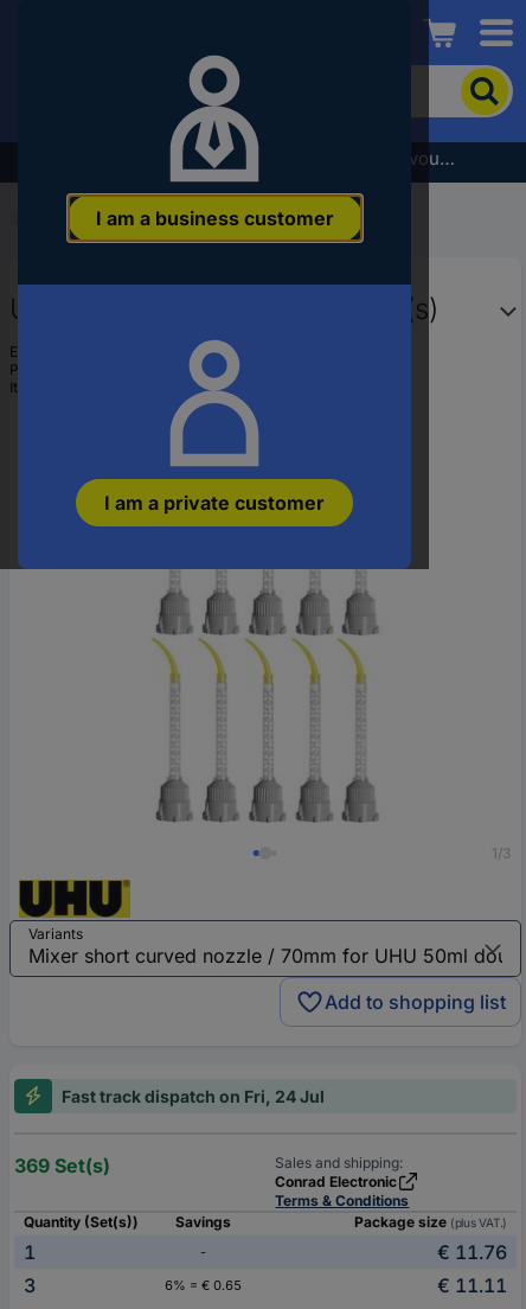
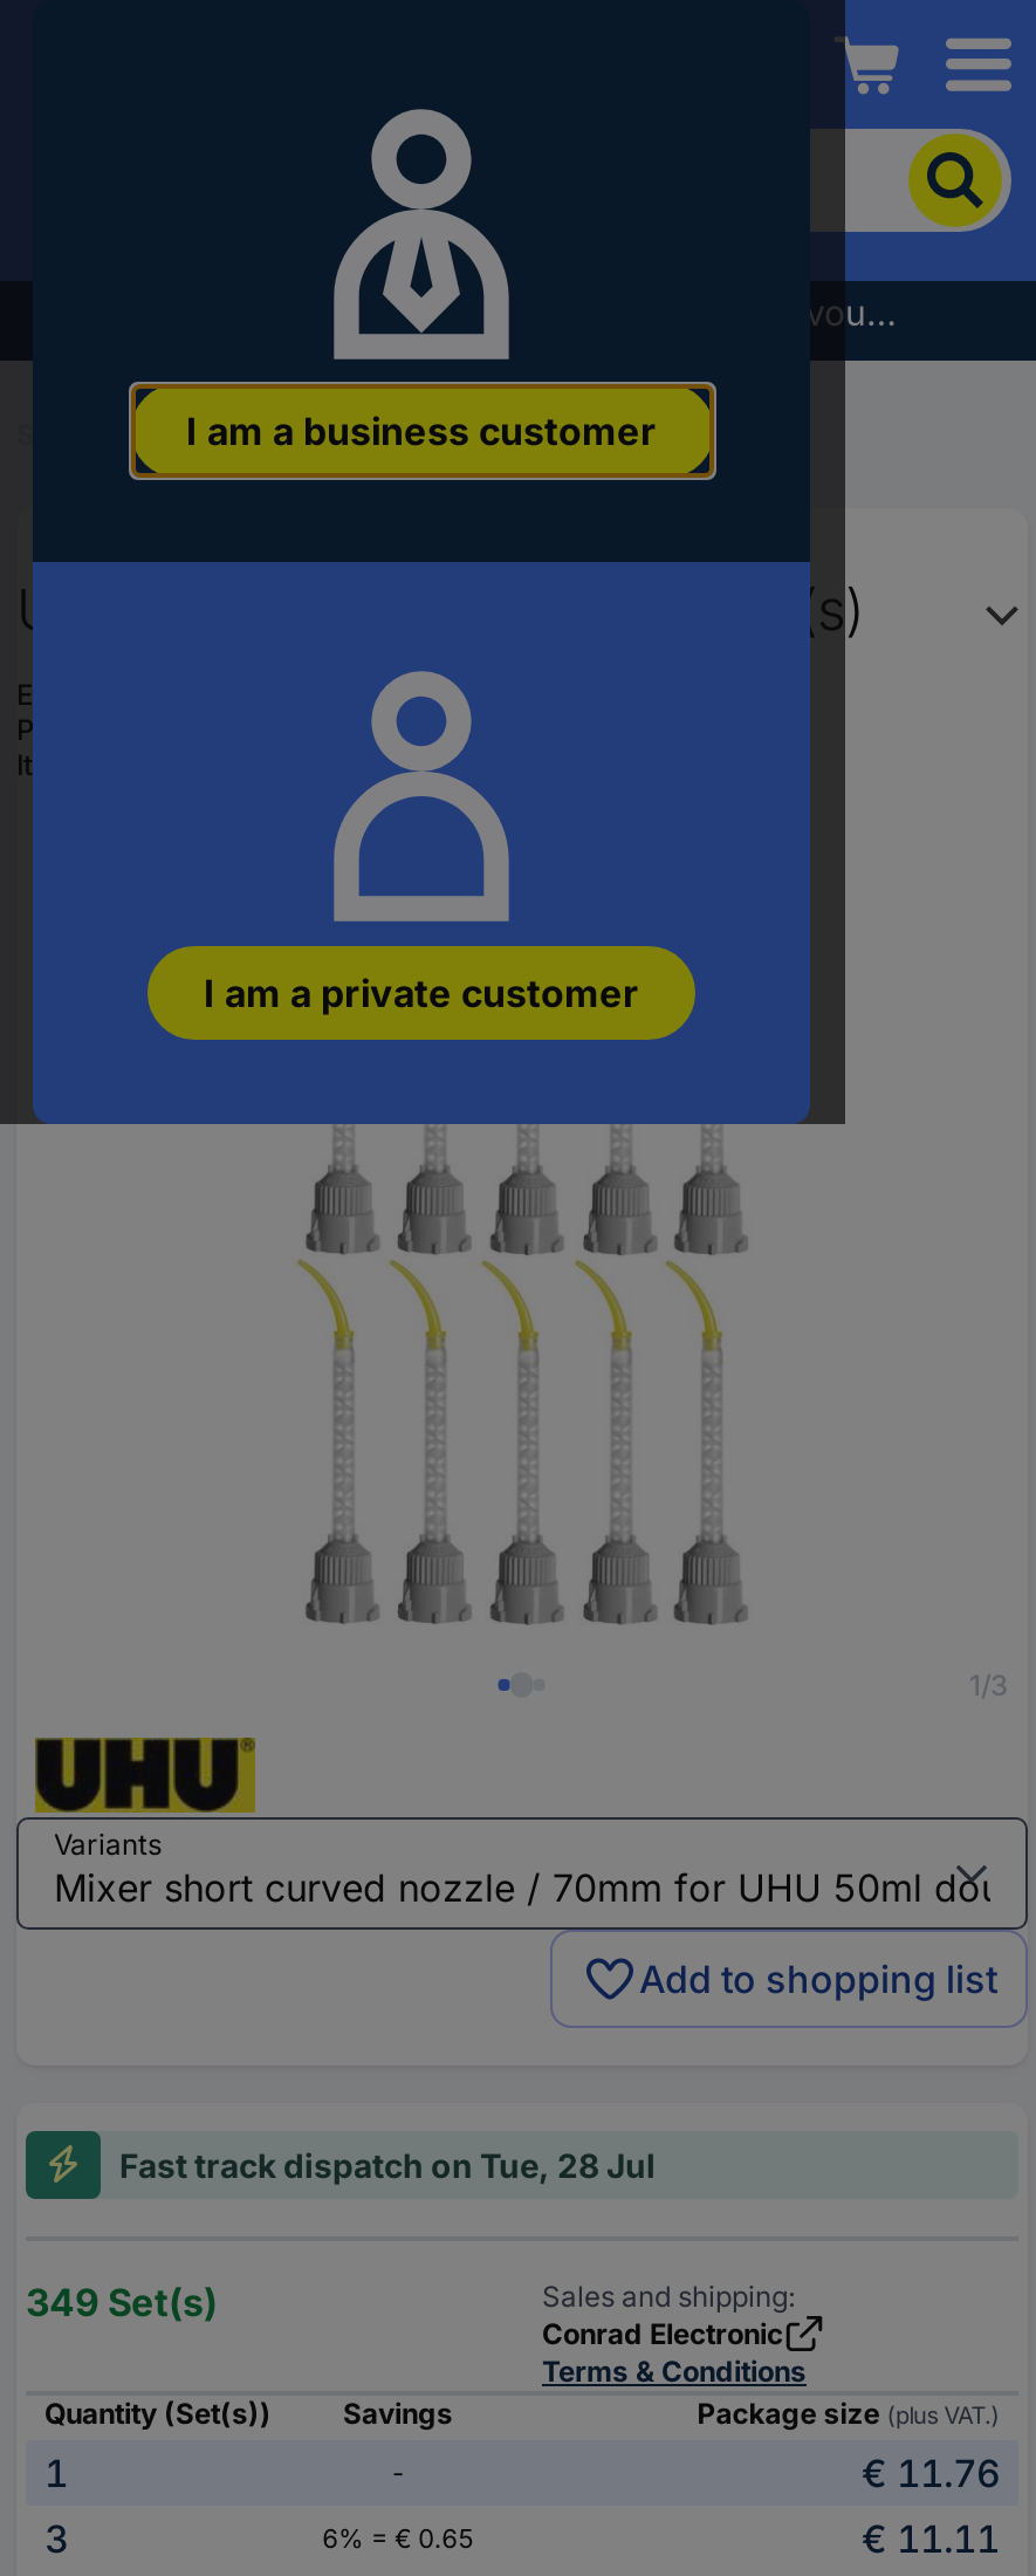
[62,1086,325,1106] Fast track dispatch on Fri, 24 Jul -> [119,2145,656,2184] Fast track dispatch on Tue, 28 Jul
[14,1153,110,1177] 369 Set(s) -> [26,2278,218,2325] 349 Set(s)

